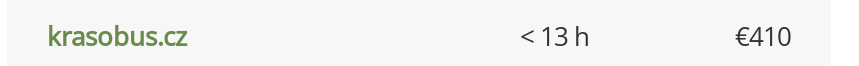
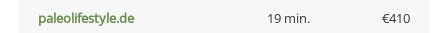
[47,18,590,54] krasobus.cz | < 13 h -> [38,9,309,27] paleolifestyle.de | 19 min.

